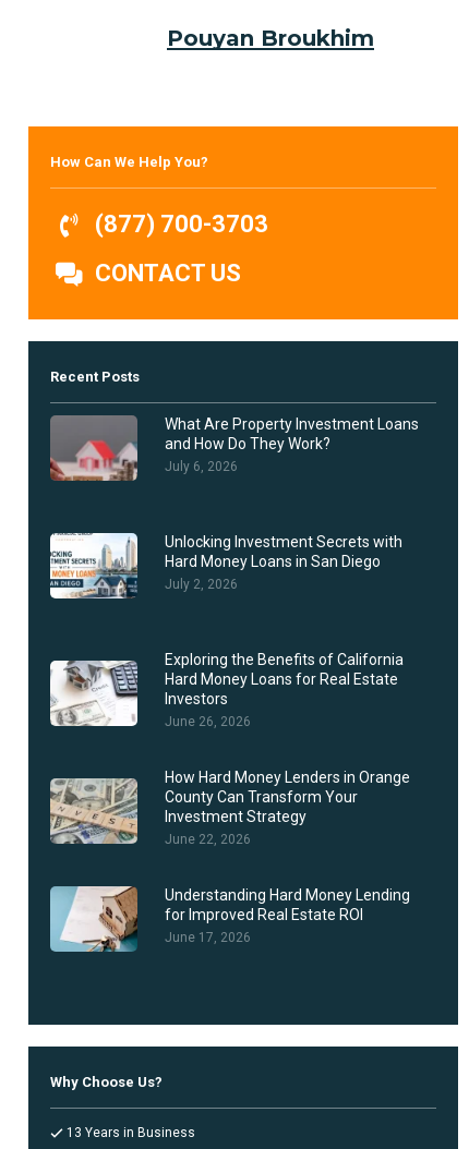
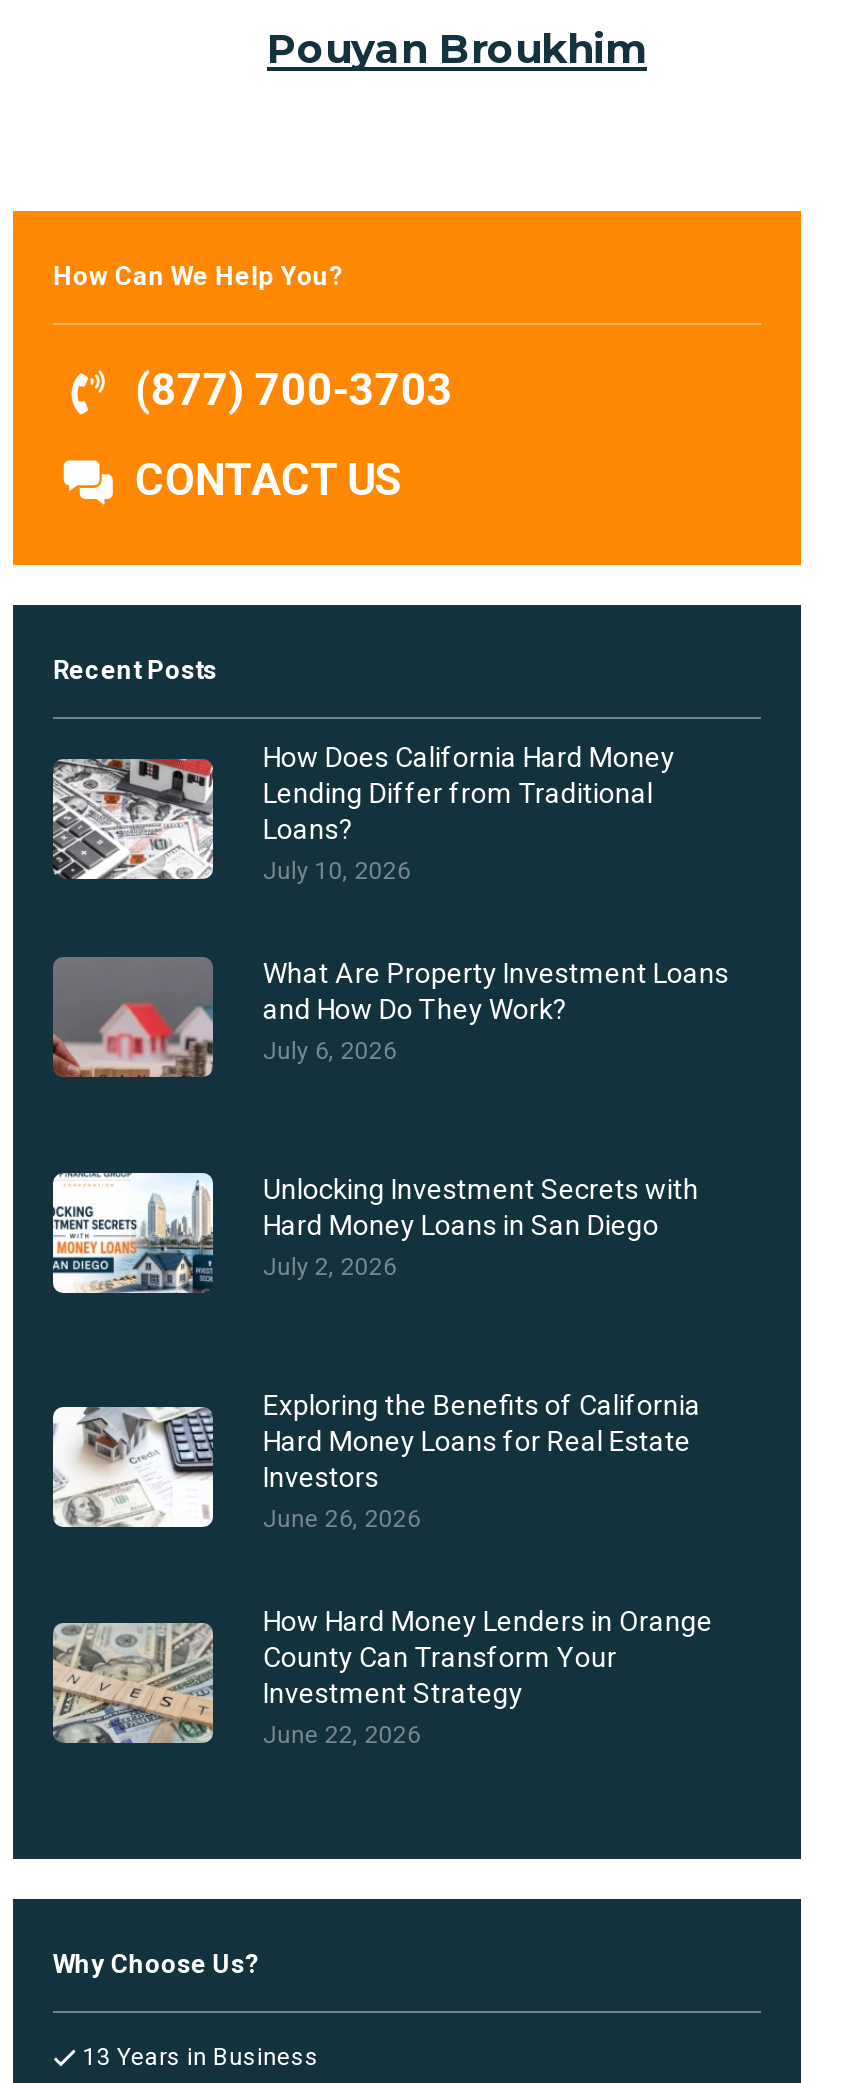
none -> [53,742,675,886] [image] | How Does California Hard Money | Lending Differ from Traditional | Loans? | July 10, 2026
moved [49,416,419,848] -> [51,958,729,1750]: [image] | What Are Property Investment Loans | and How Do They Work? | ... | Investment Strategy | June 22, 2026
[49,885,410,953] [image] | Understanding Hard Money Lending | for Improved Real Estate ROI | June 17, 2026 -> none

